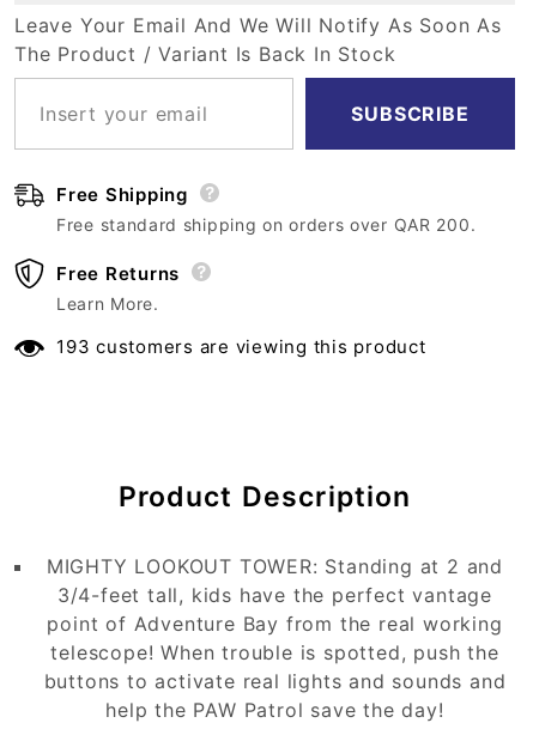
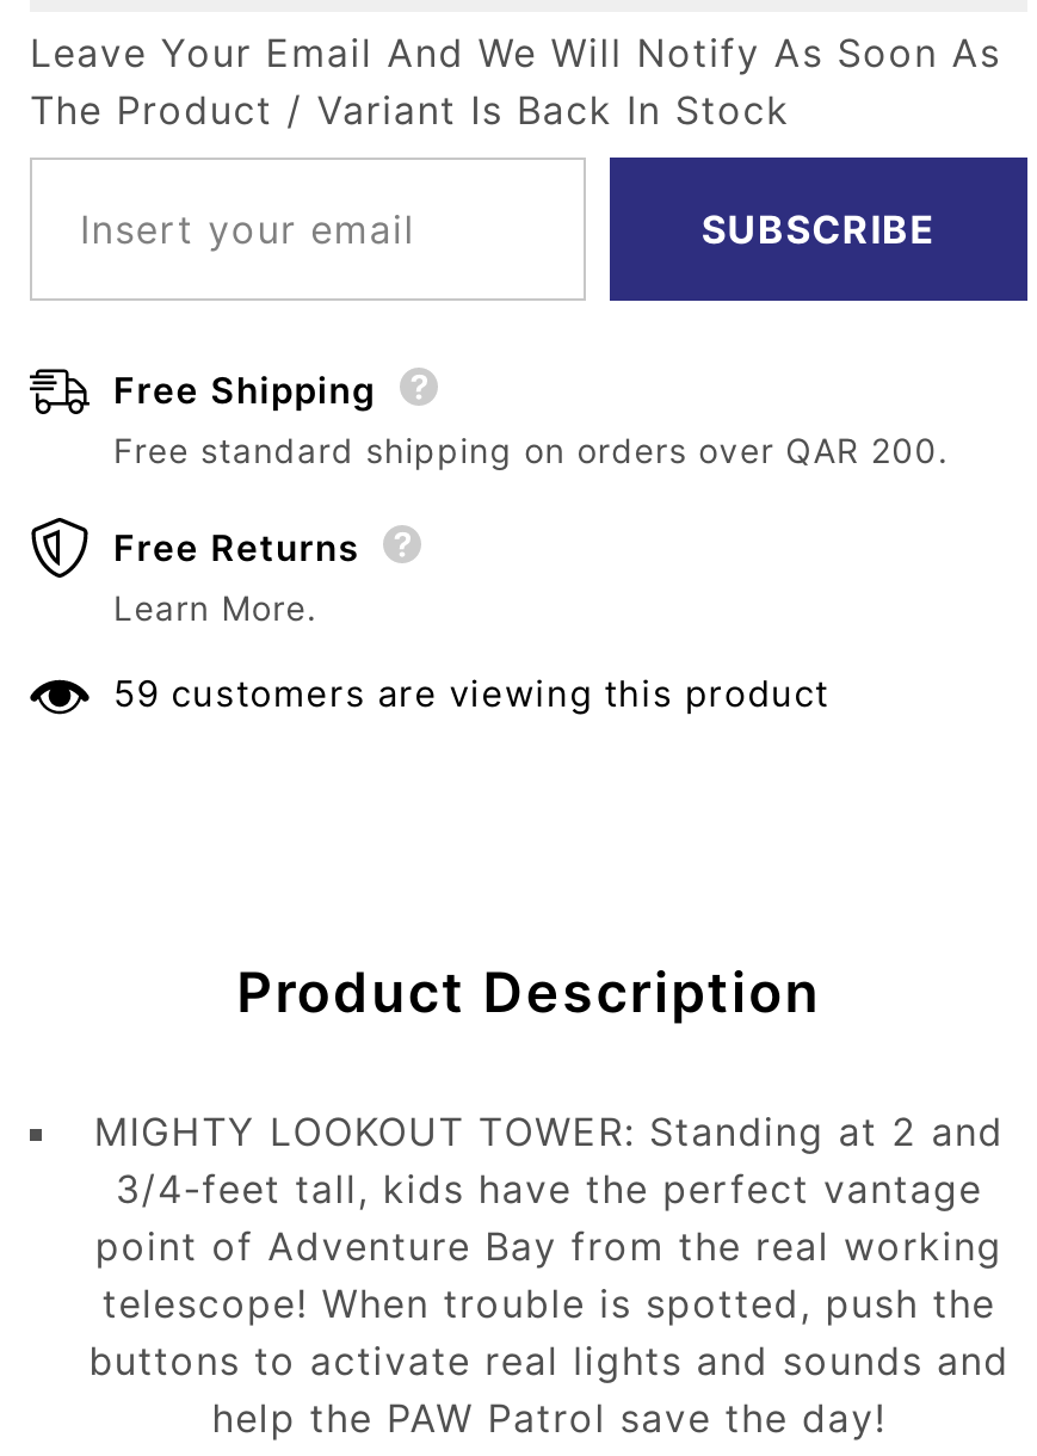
[56,335,426,358] 193 customers are viewing this product -> [113,671,829,716] 59 customers are viewing this product

